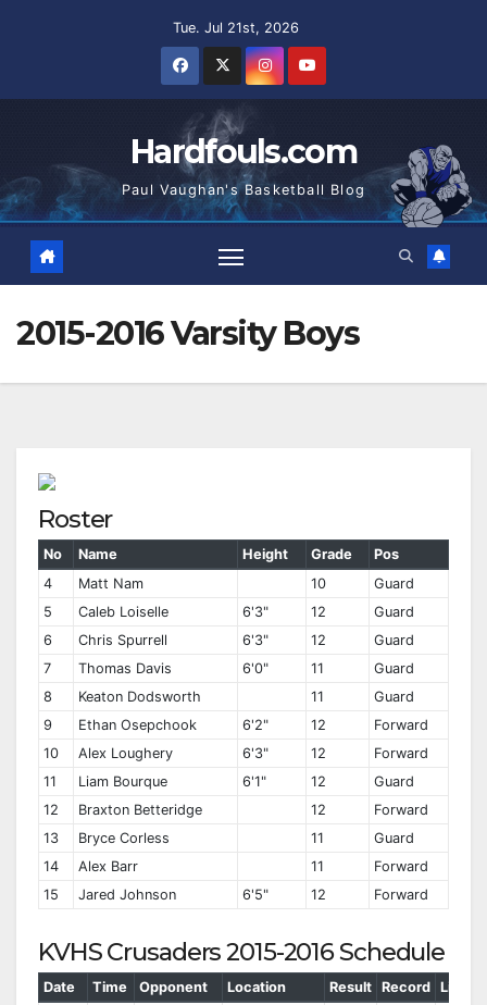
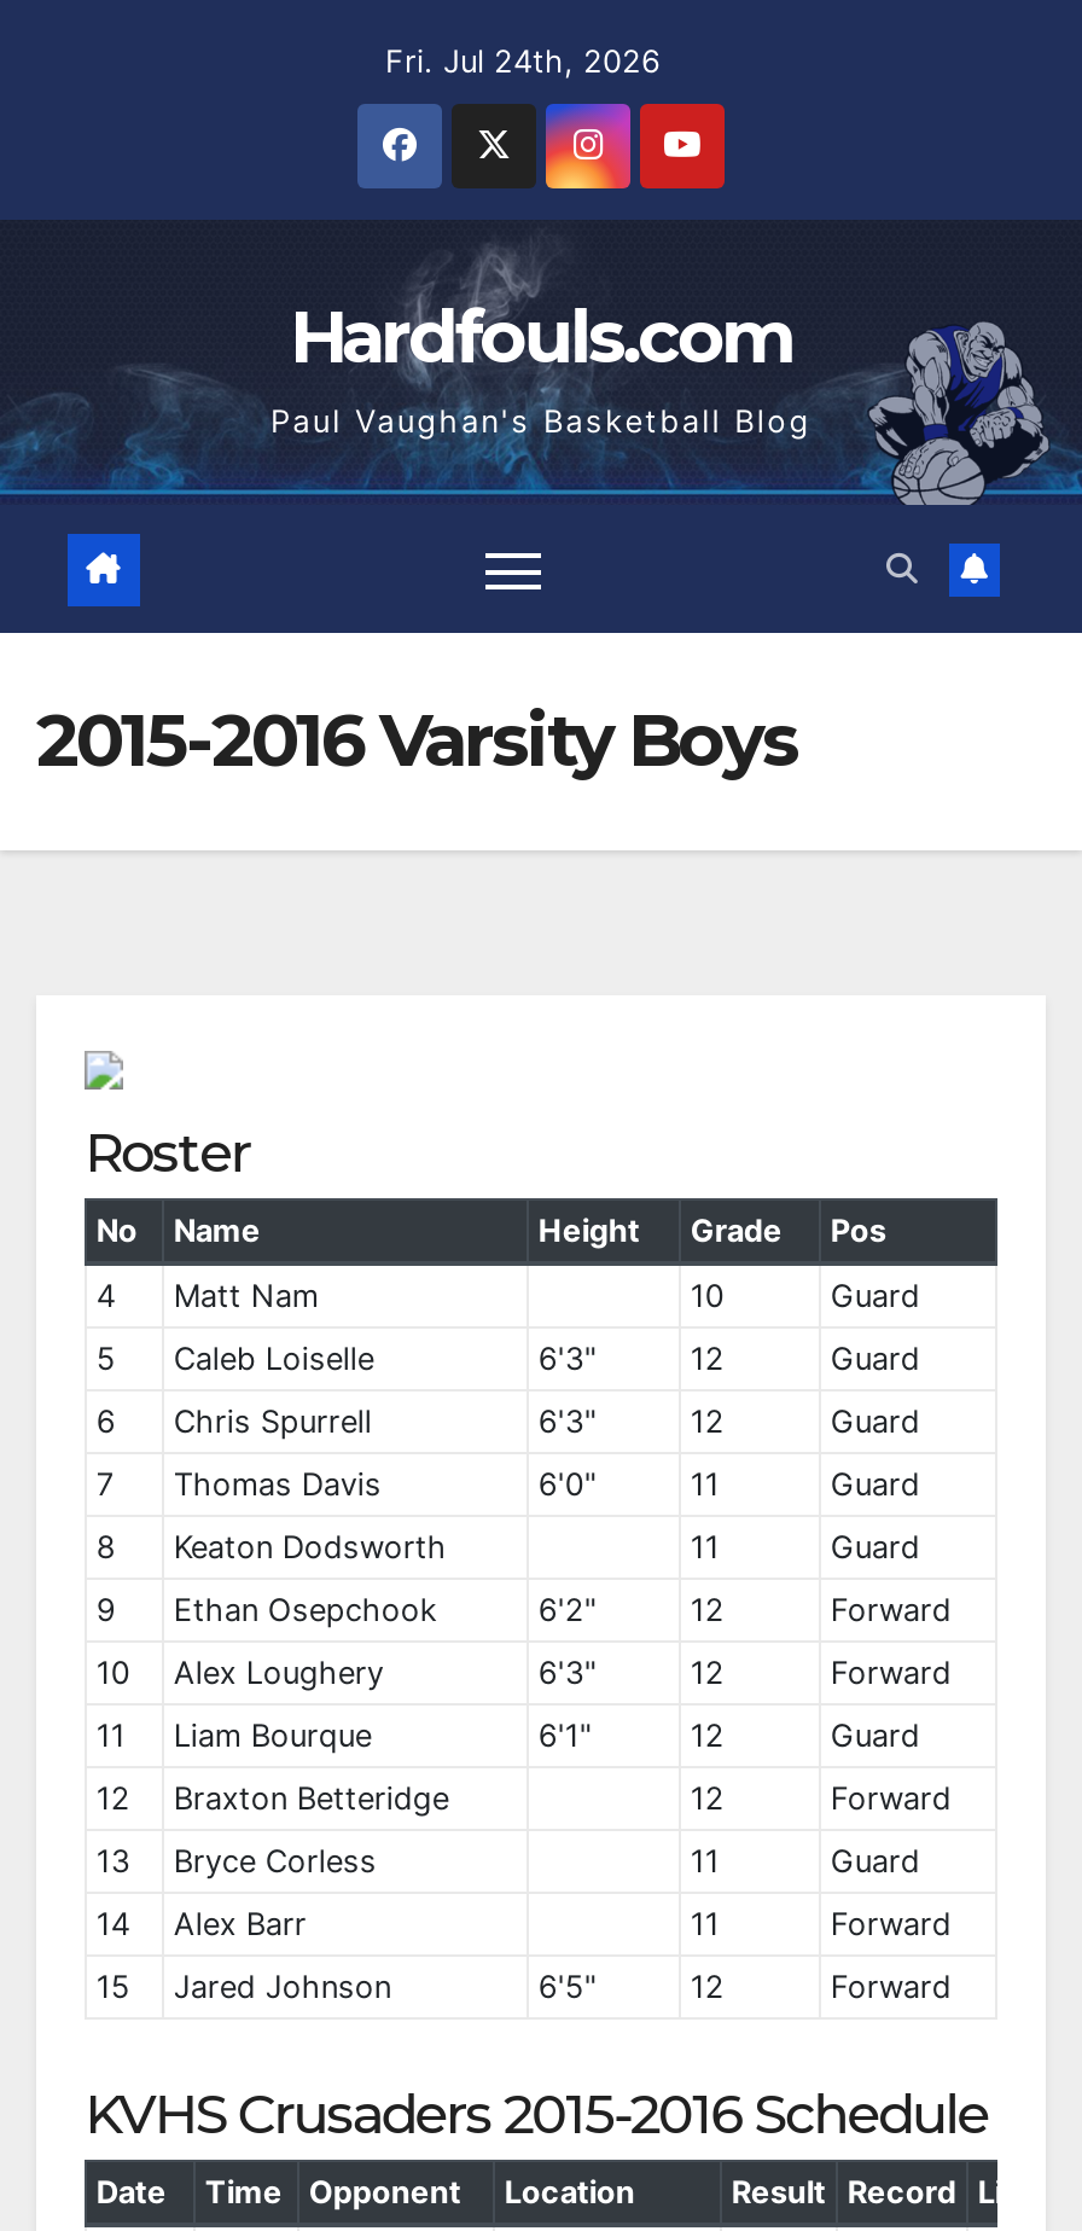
[172,20,298,36] Tue. Jul 21st, 2026 -> [385,43,661,80] Fri. Jul 24th, 2026

